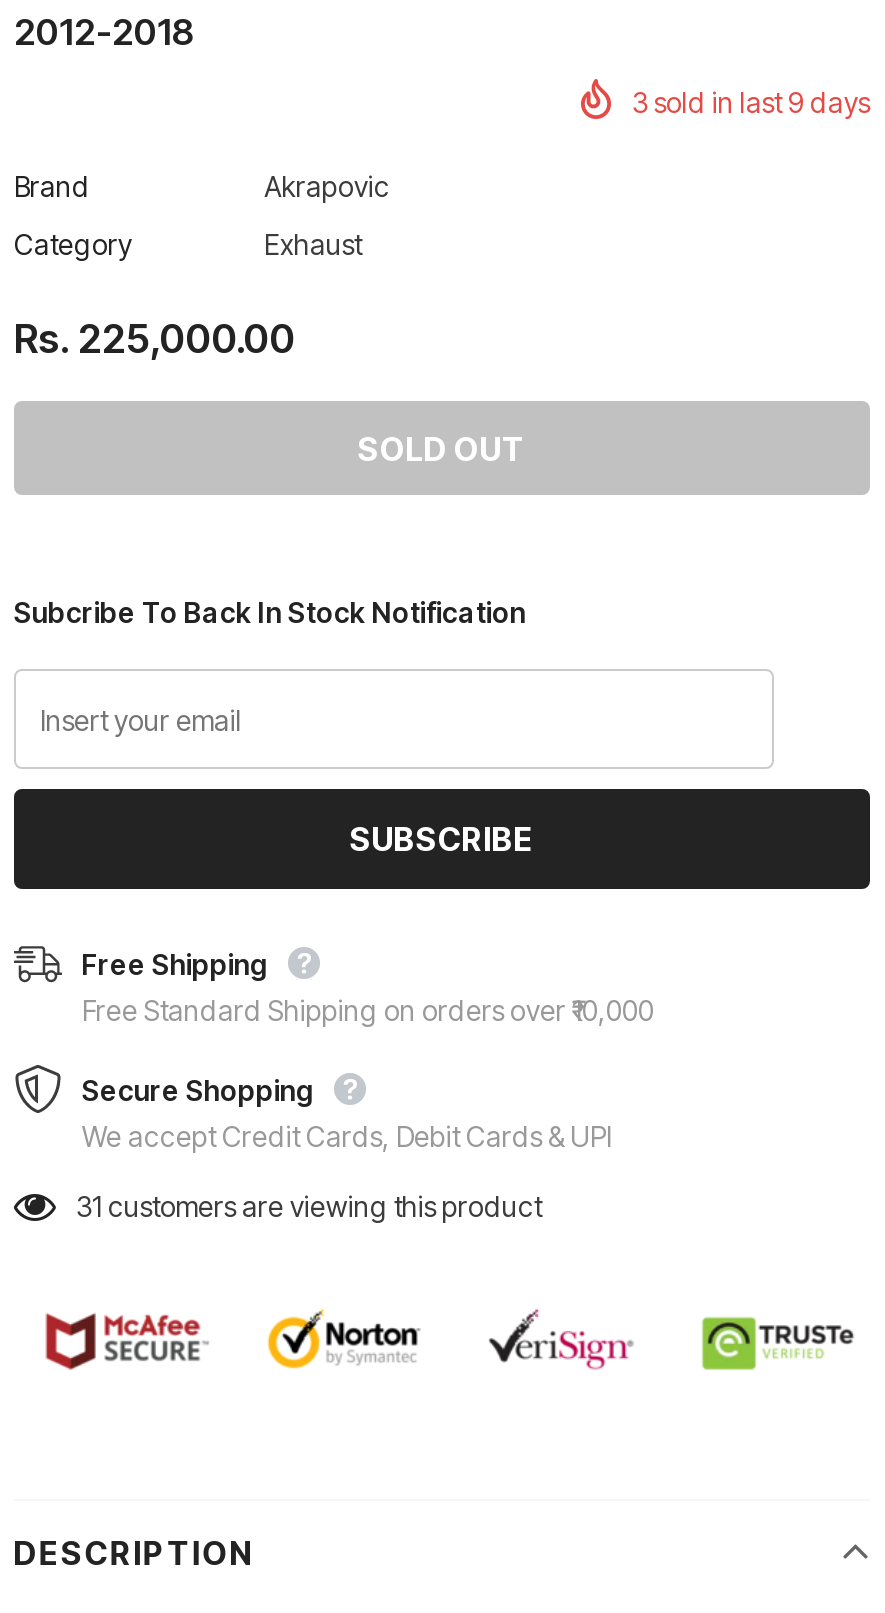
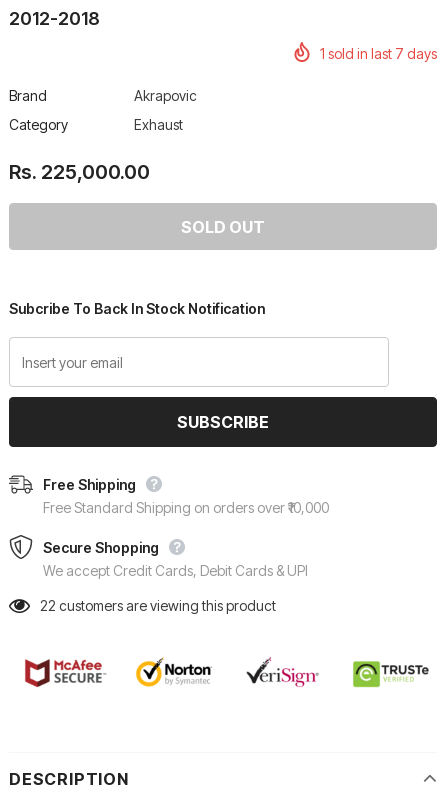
[632,85,870,119] 3 sold in last 9 days -> [320,45,437,62] 1 sold in last 7 days
[76,1189,542,1223] 31 customers are viewing this product -> [40,597,276,614] 22 customers are viewing this product

